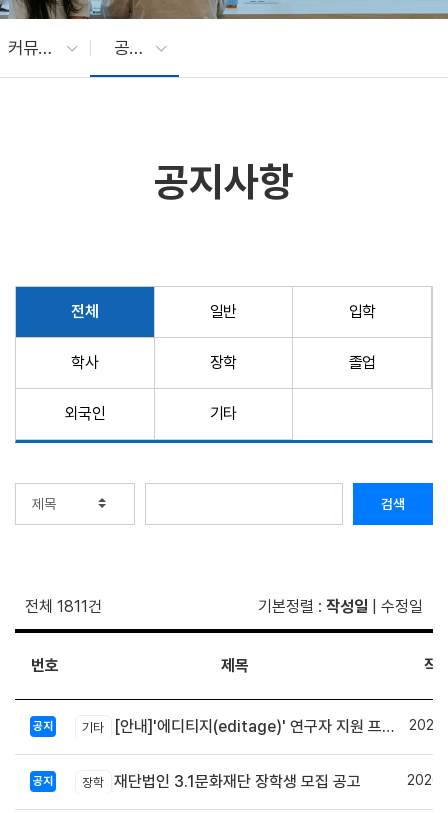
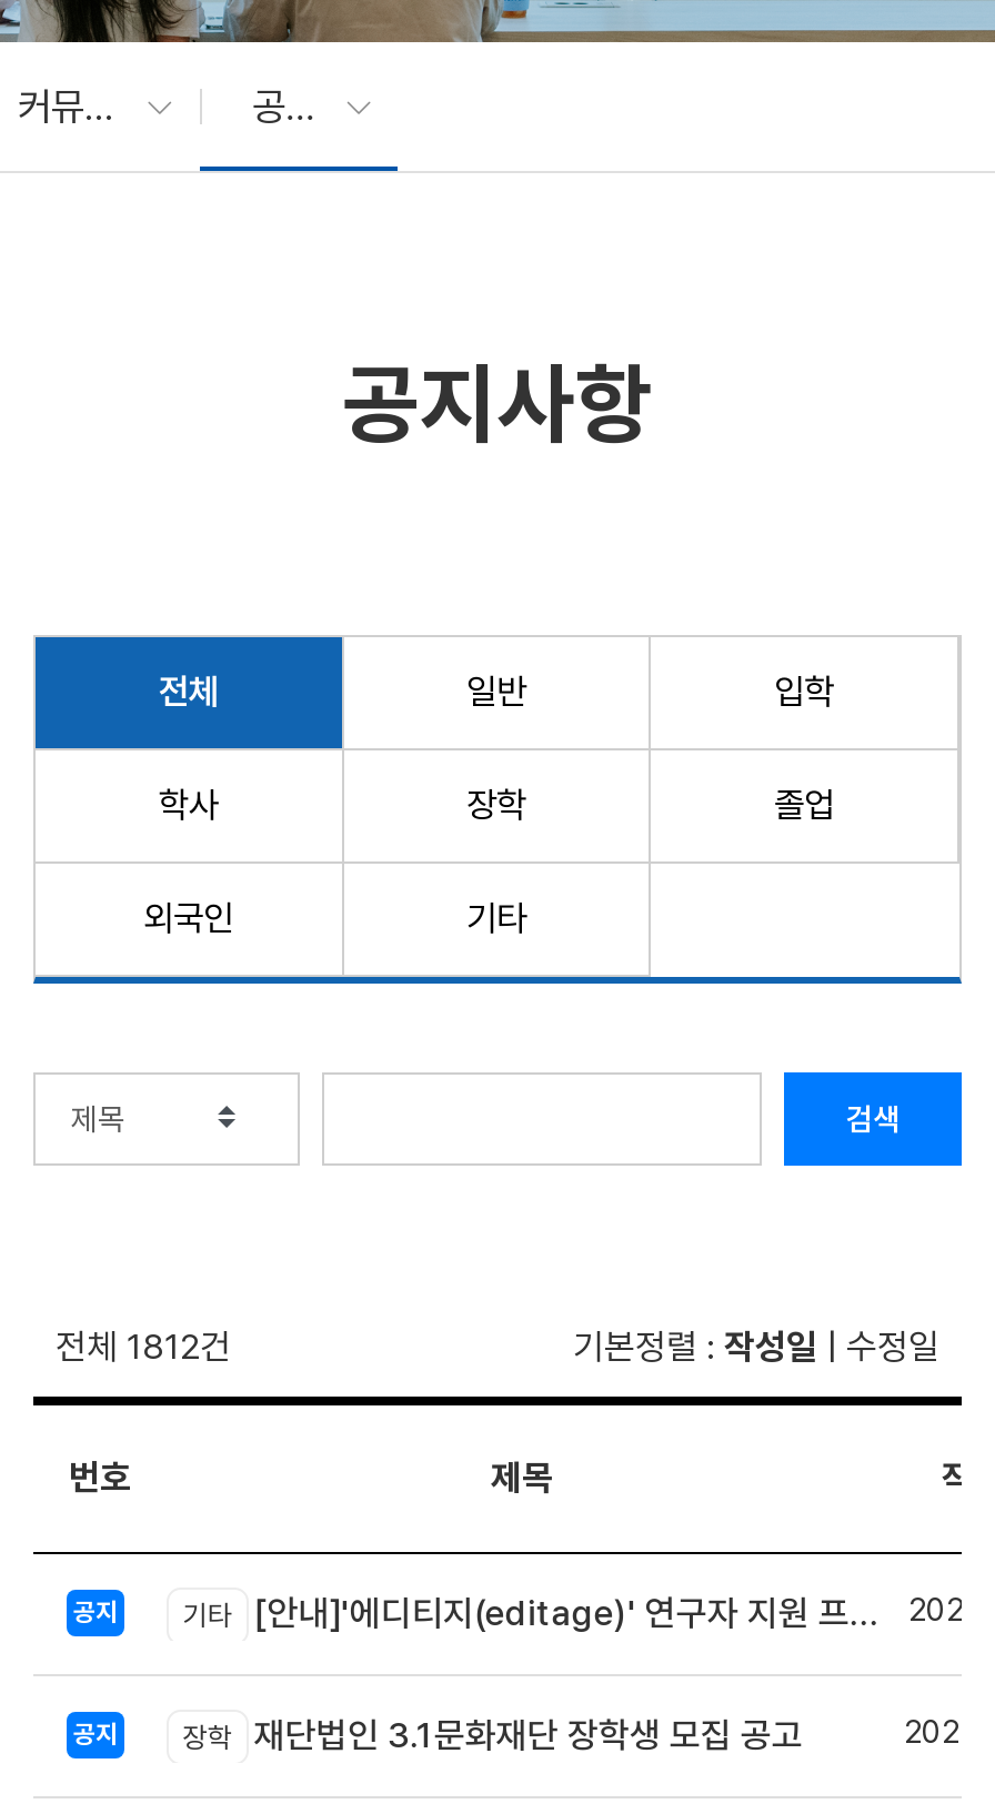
[25,597,102,616] 전체 1811건 -> [56,1326,231,1368] 전체 1812건

